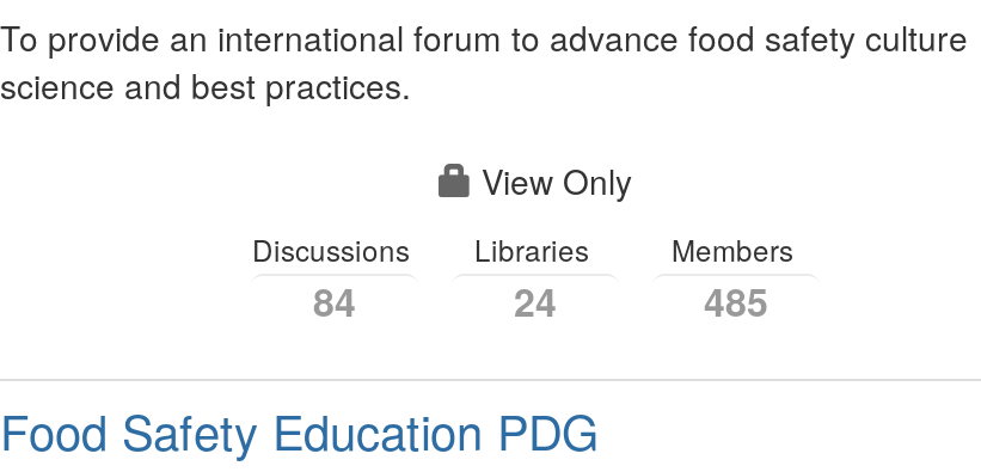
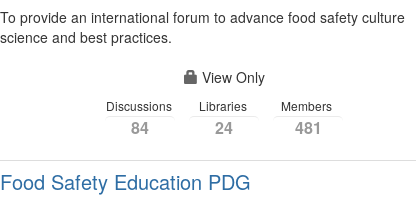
[704,273,768,328] 485 -> [294,116,321,139] 481

